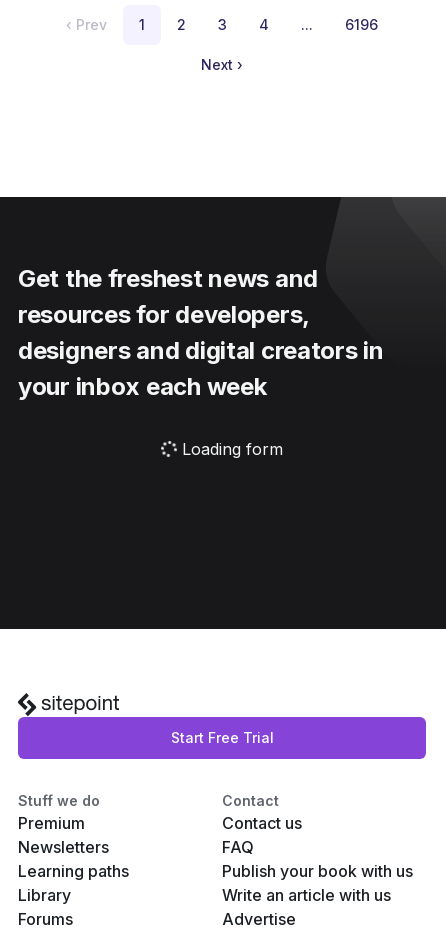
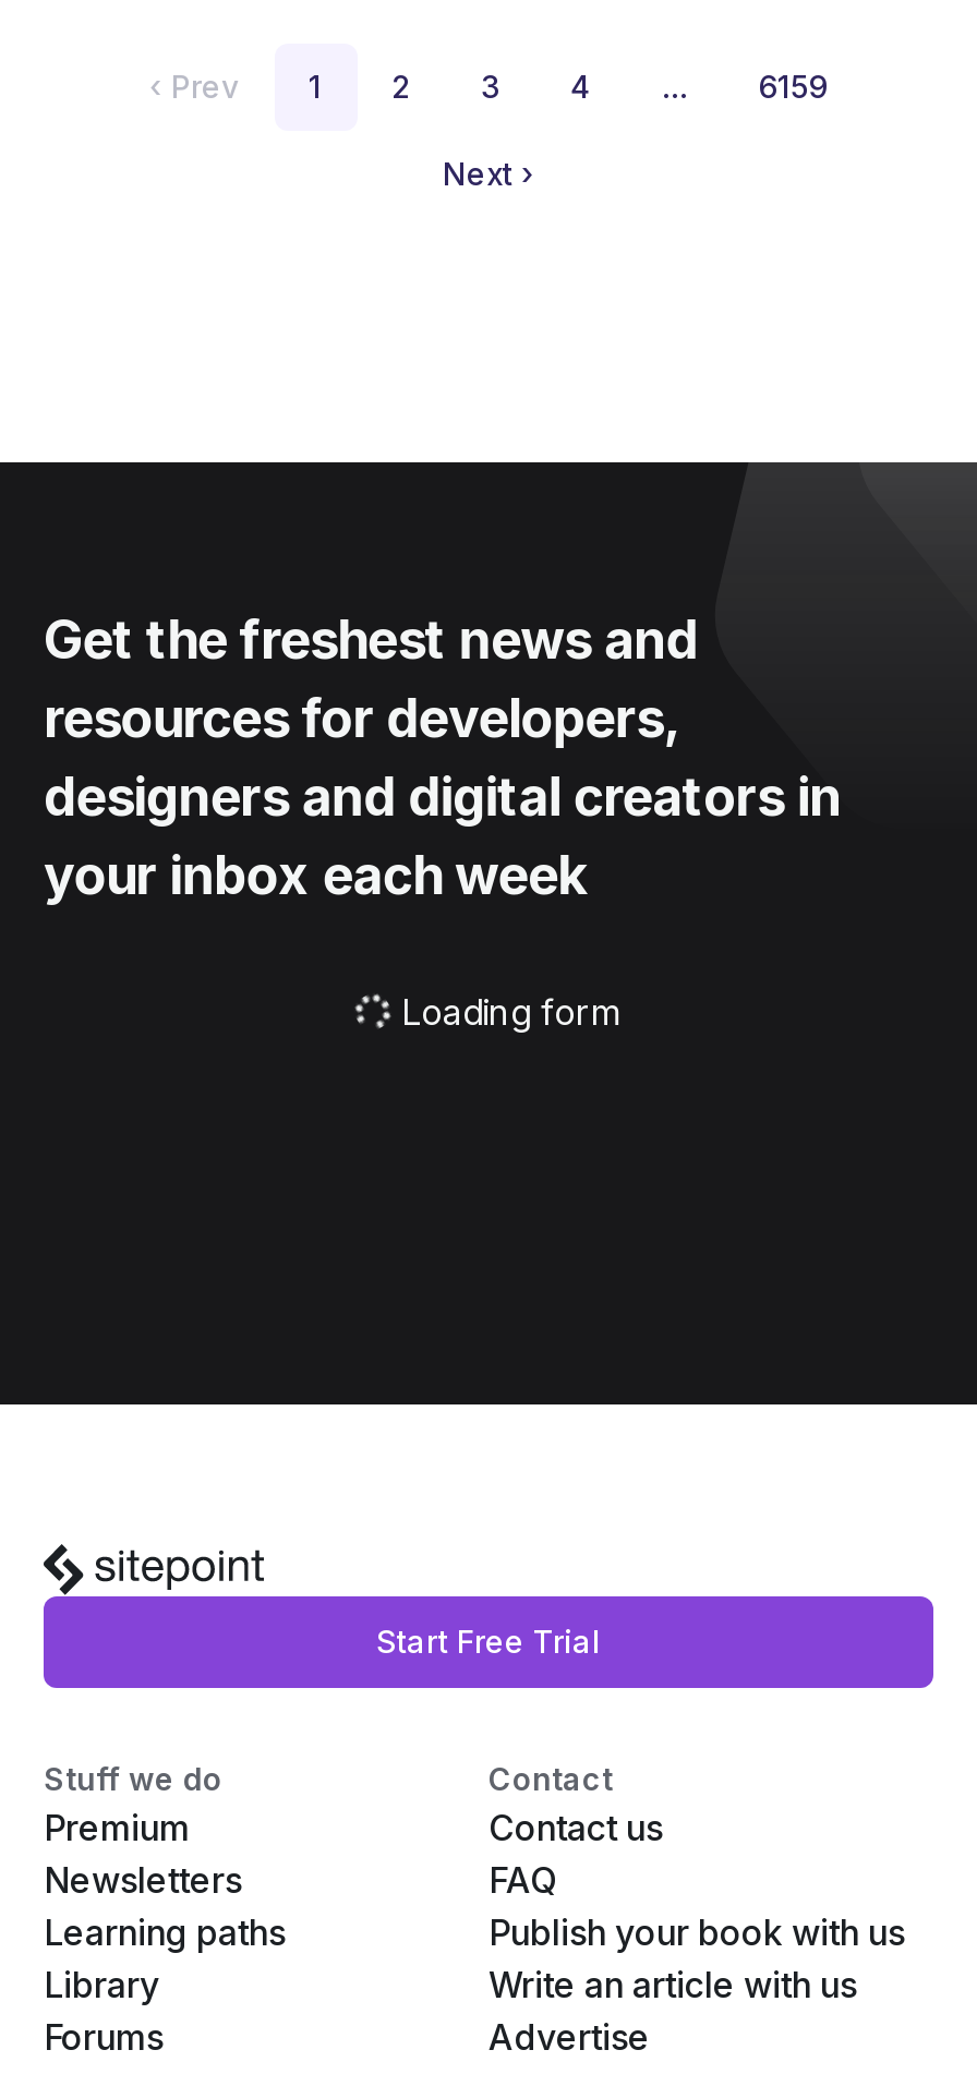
[345,16,378,33] 6196 -> [758,68,828,105] 6159

